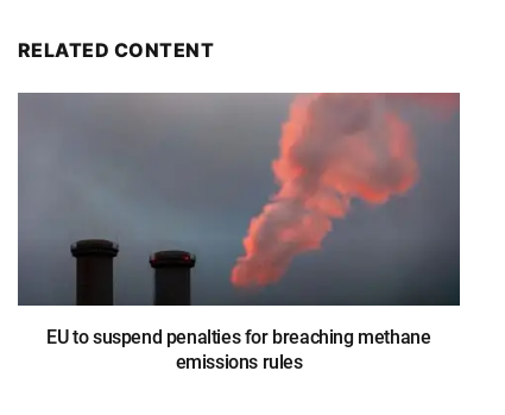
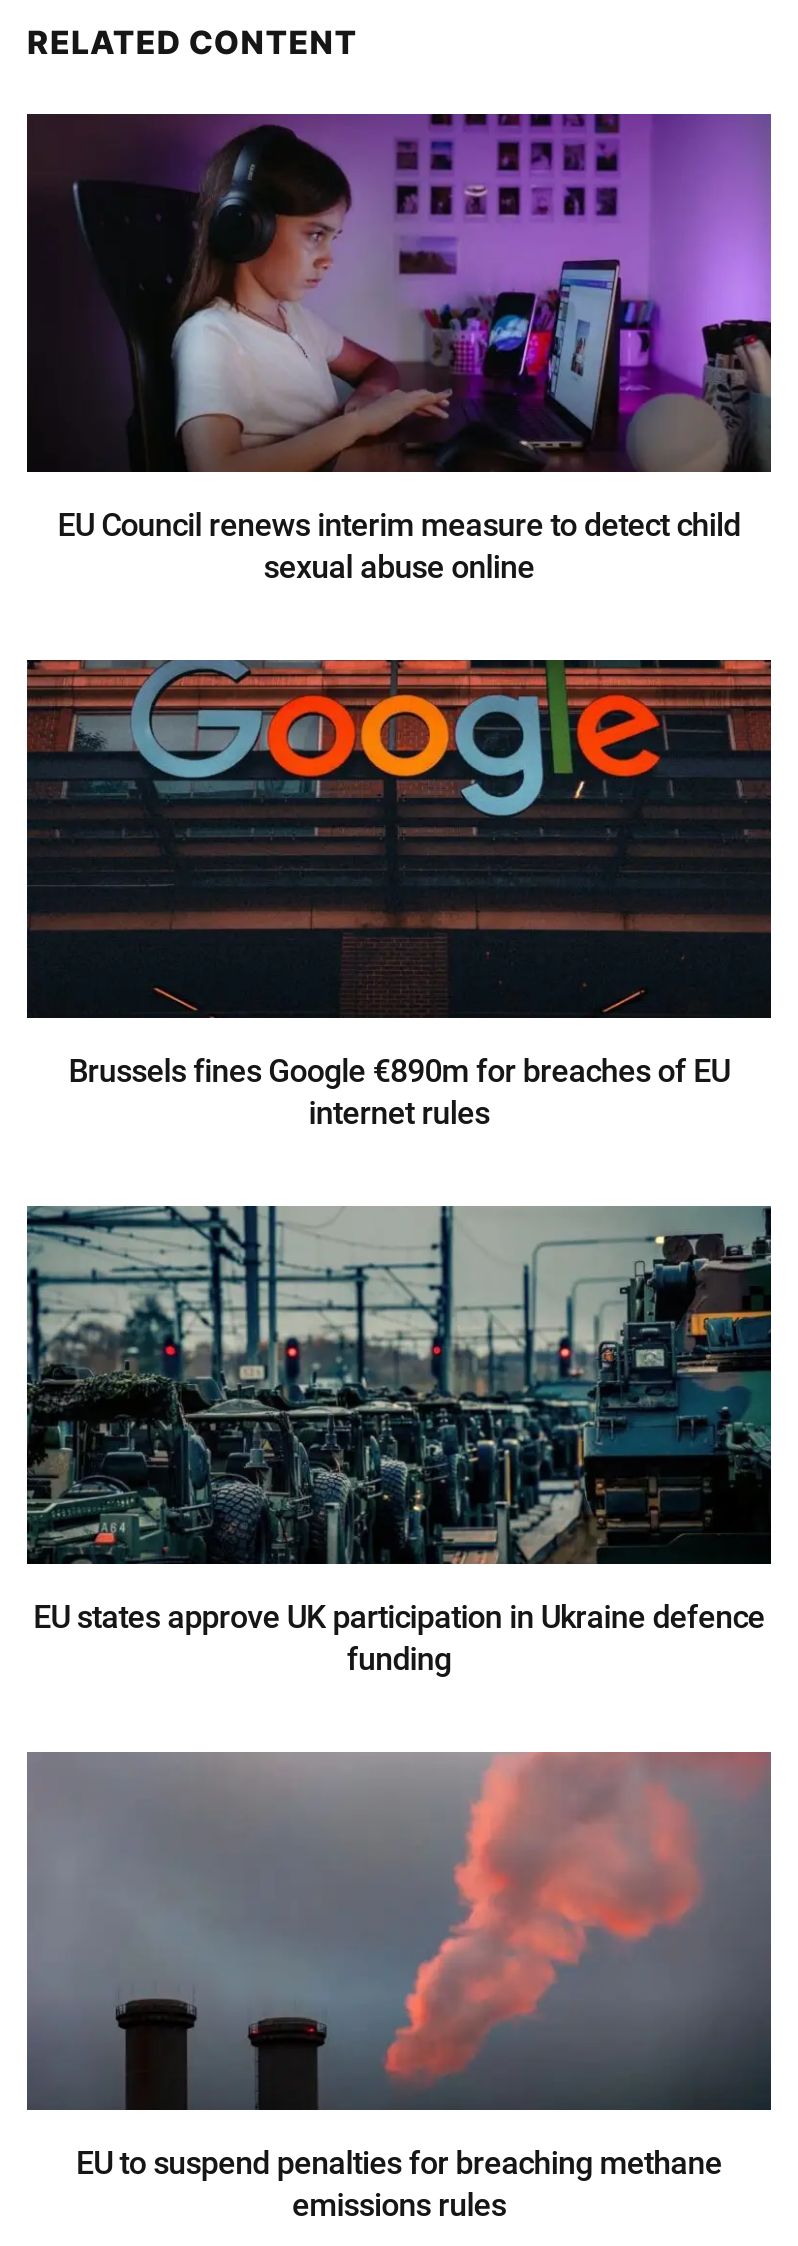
none -> [25,112,773,585] [image] | EU Council renews interim measure to detect child | sexual abuse online
none -> [25,658,773,1131] [image] | Brussels fines Google €890m for breaches of EU | internet rules
none -> [25,1204,773,1677] [image] | EU states approve UK participation in Ukraine defence | funding

